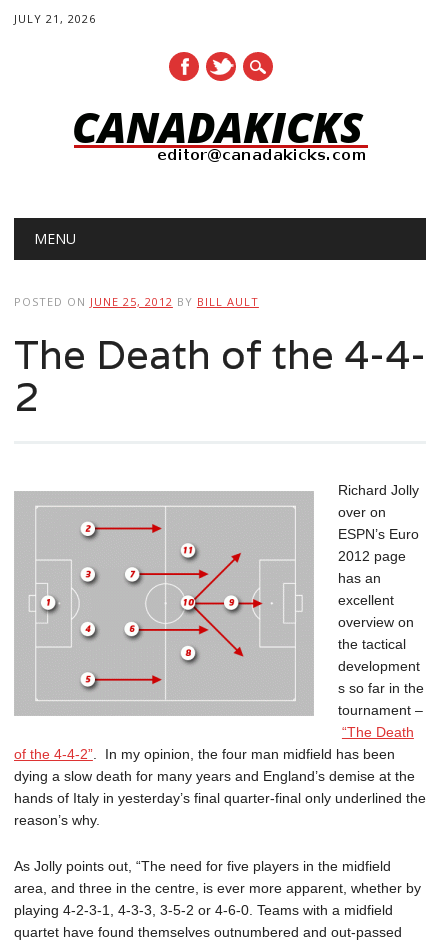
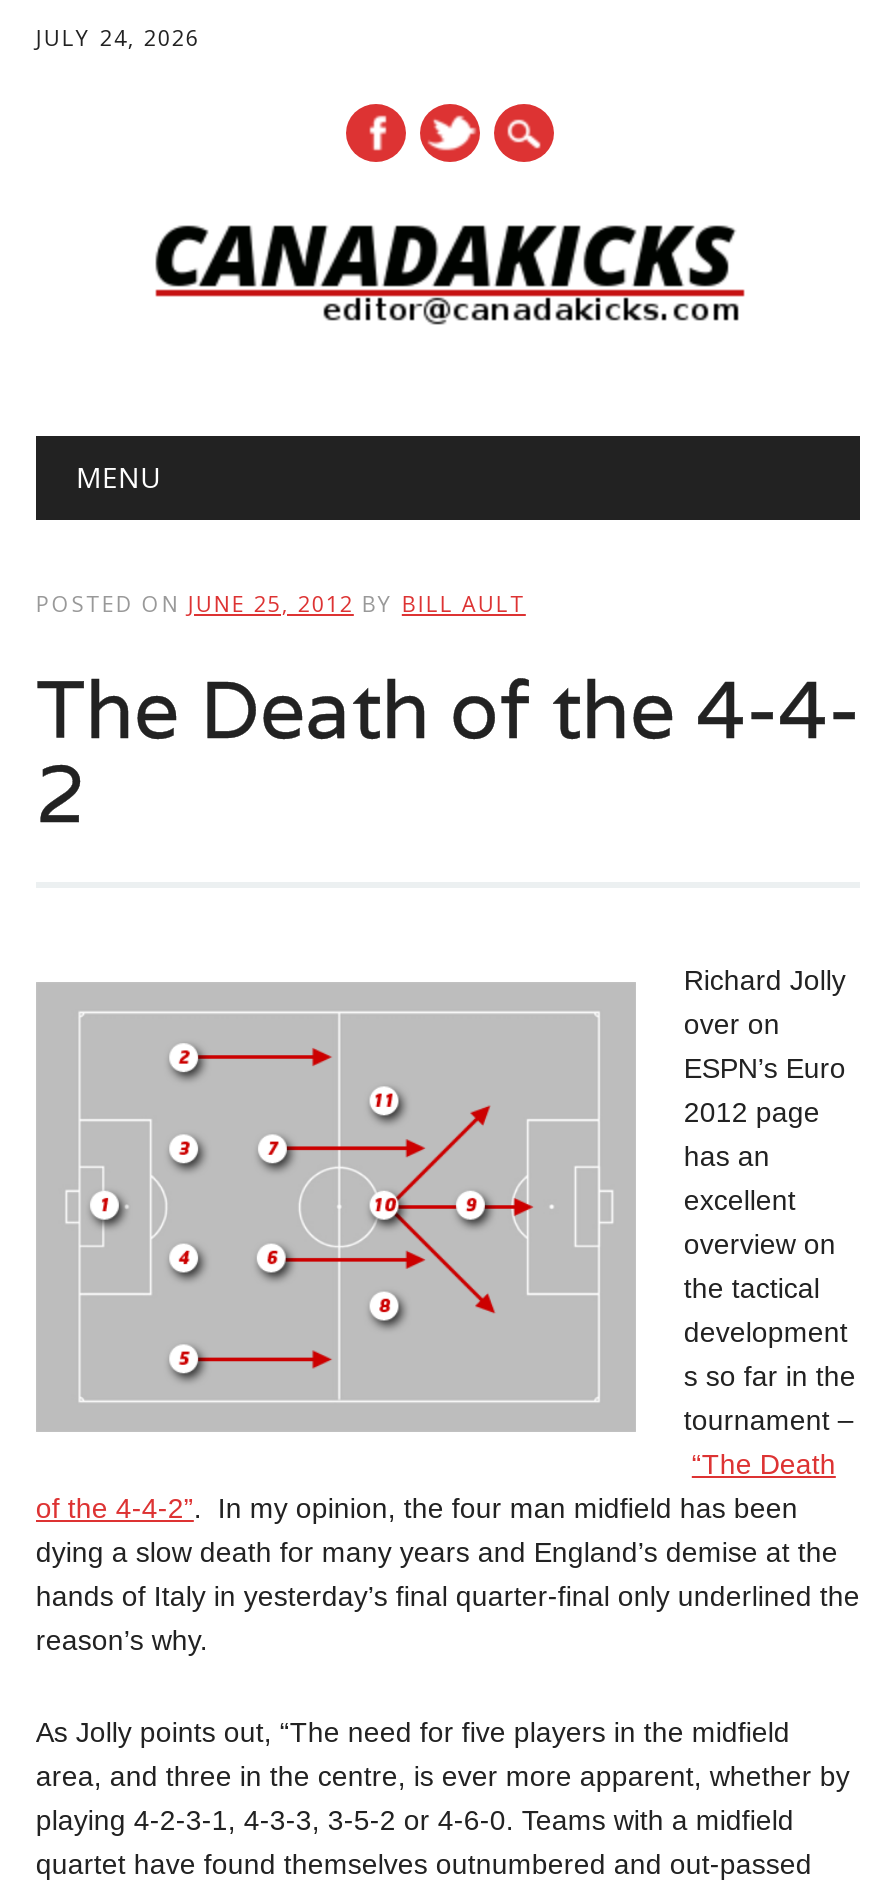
[14,11,96,26] JULY 21, 2026 -> [36,22,200,52] JULY 24, 2026

